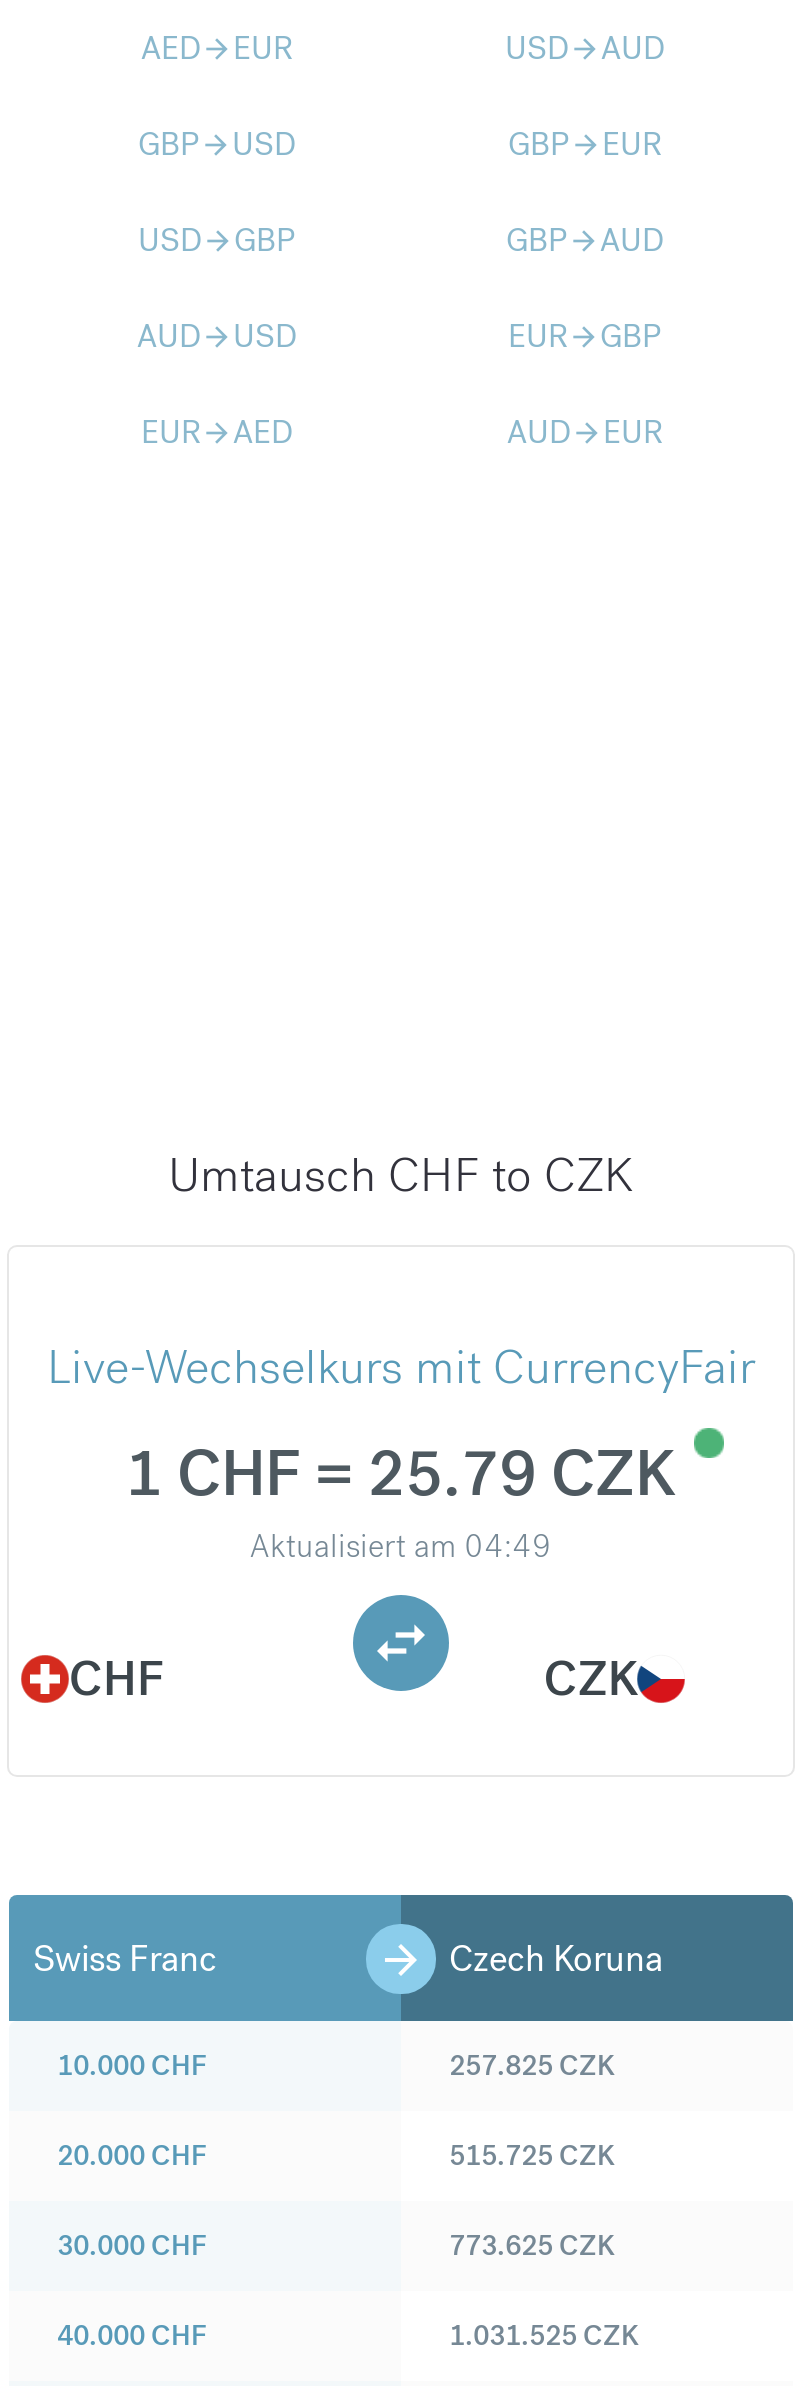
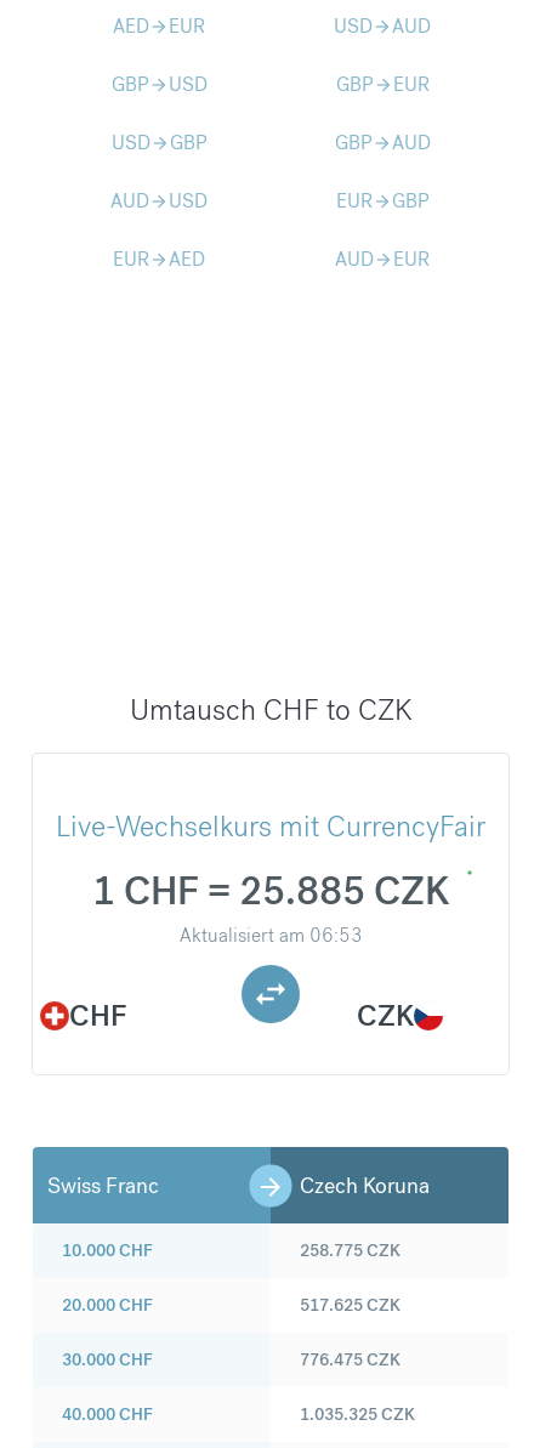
[125,1433,677,1515] 1 CHF = 25.79 CZK -> [92,867,450,917] 1 CHF = 25.885 CZK
[250,1525,552,1567] Aktualisiert am 04:49 -> [179,923,362,948] Aktualisiert am 06:53
[449,2047,615,2083] 257.825 CZK -> [300,1239,400,1261] 258.775 CZK
[449,2137,615,2173] 515.725 CZK -> [300,1294,400,1316] 517.625 CZK
[449,2227,615,2263] 773.625 CZK -> [300,1349,400,1371] 776.475 CZK
[449,2317,639,2353] 1.031.525 CZK -> [300,1403,415,1425] 1.035.325 CZK

